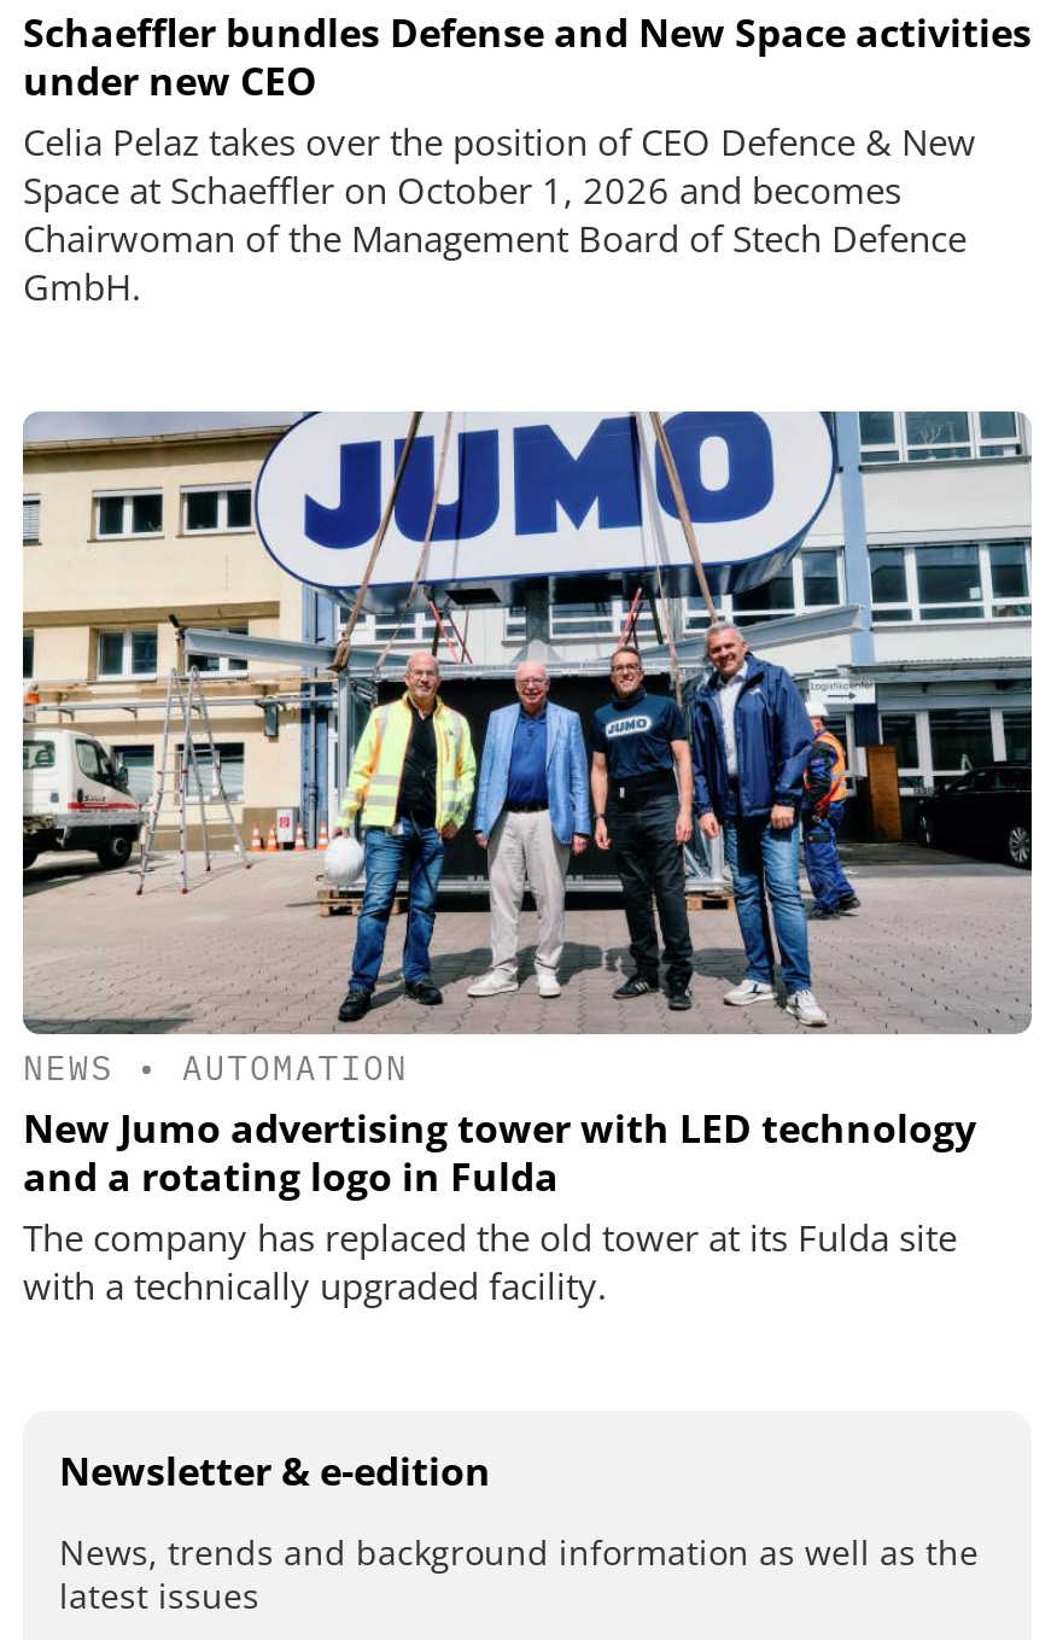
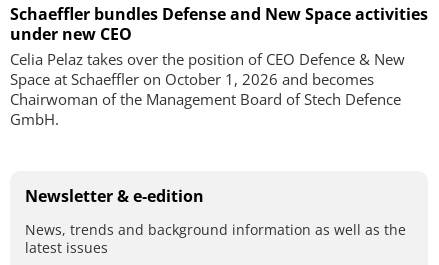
[21,408,1034,1309] [image] | NEWS • AUTOMATION | New Jumo advertising tower with LED technology | and a rotating logo in Fulda | The company has replaced the old tower at its Fulda site | with a technically upgraded facility. -> none

